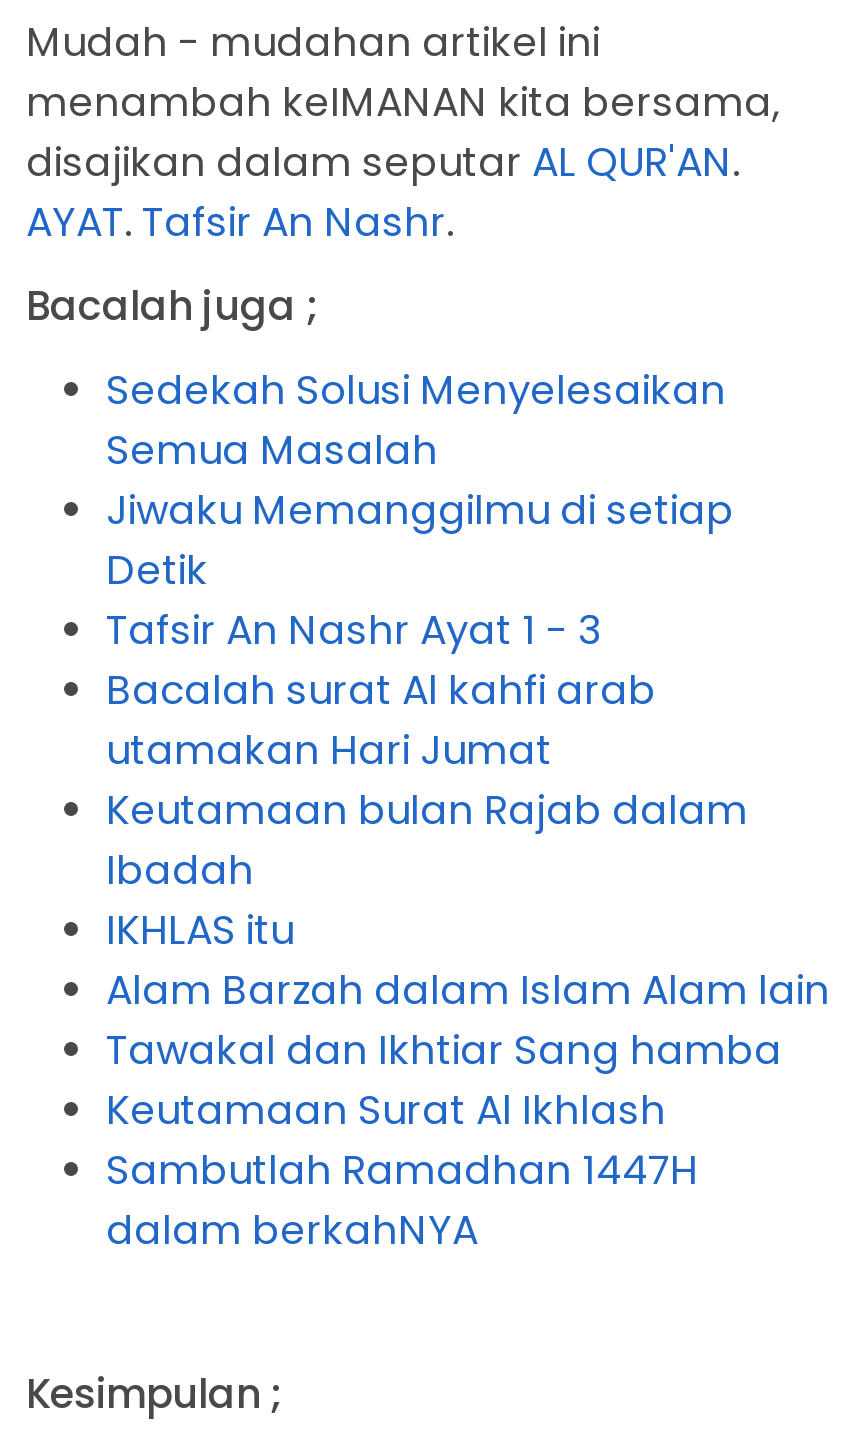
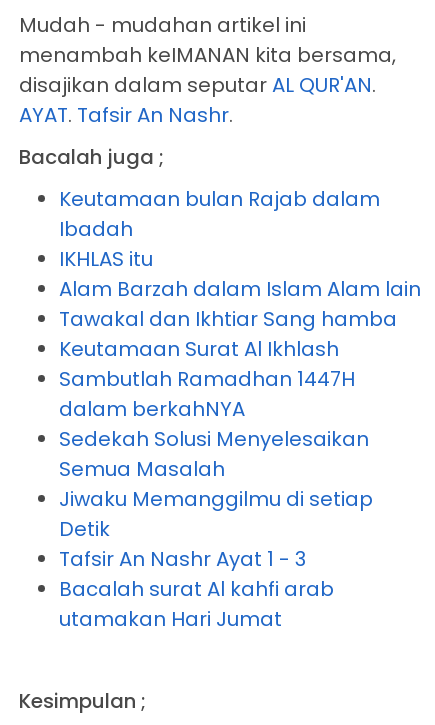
moved [106,362,734,778] -> [59,425,373,633]: Sedekah Solusi Menyelesaikan | Semua Masalah | Jiwaku Memanggilmu di setiap | Detik | Tafsir An Nashr Ayat 1 - 3 | Bacalah surat Al kahfi arab | utamakan Hari Jumat
moved [106,782,830,1258] -> [59,185,421,423]: Keutamaan bulan Rajab dalam | Ibadah | IKHLAS itu | Alam Barzah dalam Islam Alam lain | Tawakal dan Ikhtiar Sang hamba | Keutamaan Surat Al Ikhlash | Sambutlah Ramadhan 1447H | dalam berkahNYA

